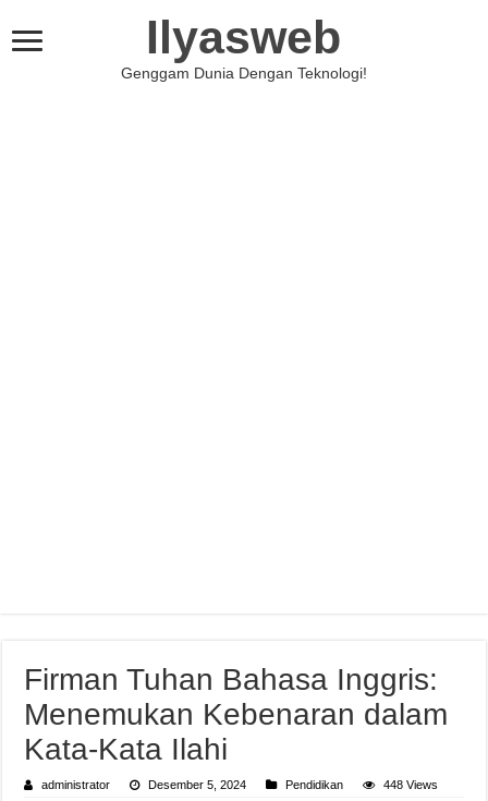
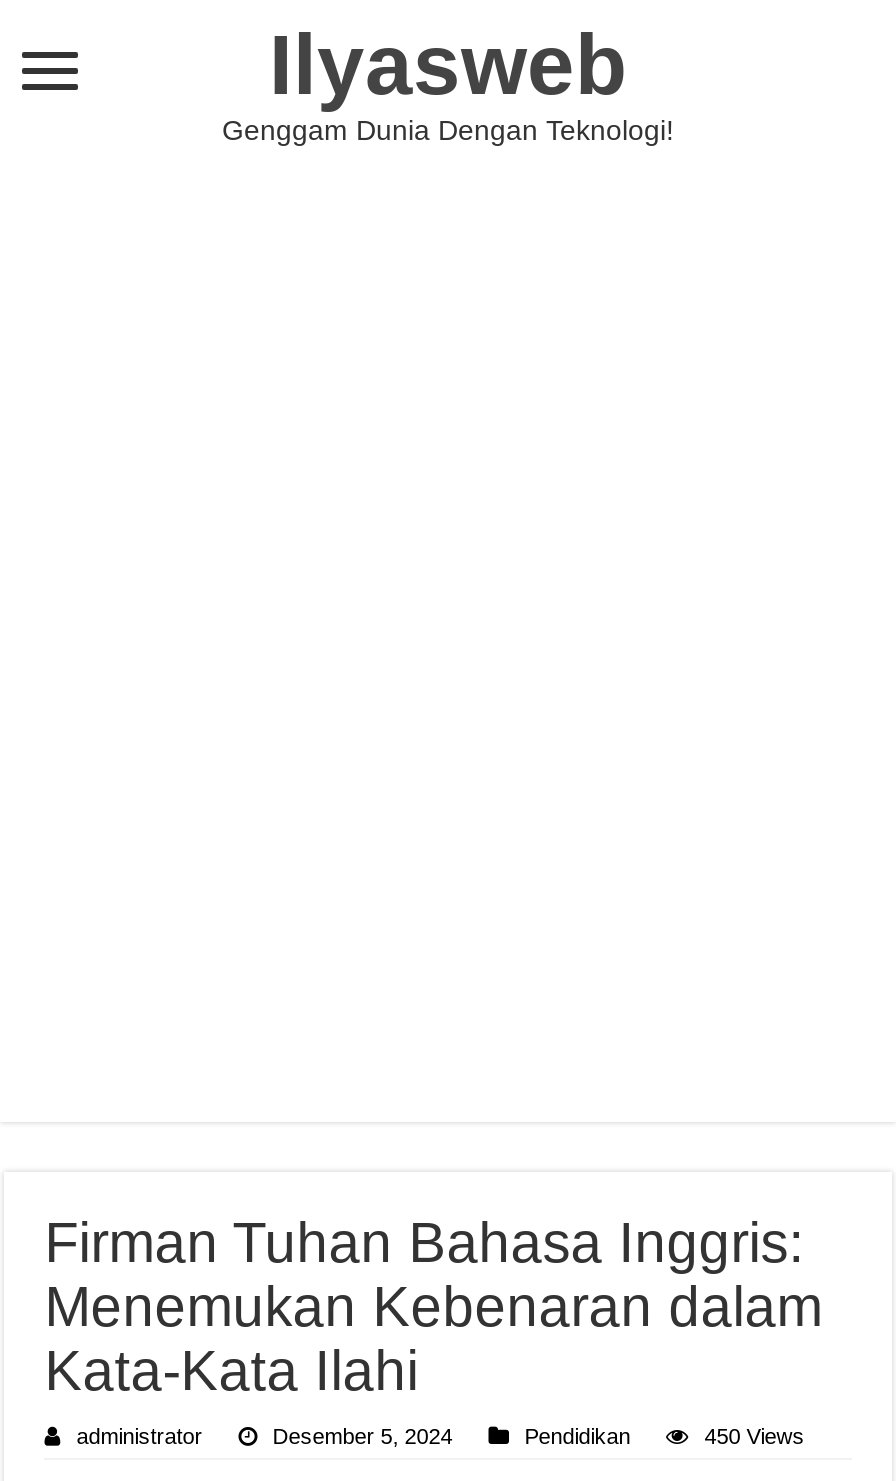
[384,778,438,791] 448 Views -> [704,1424,804,1448] 450 Views

